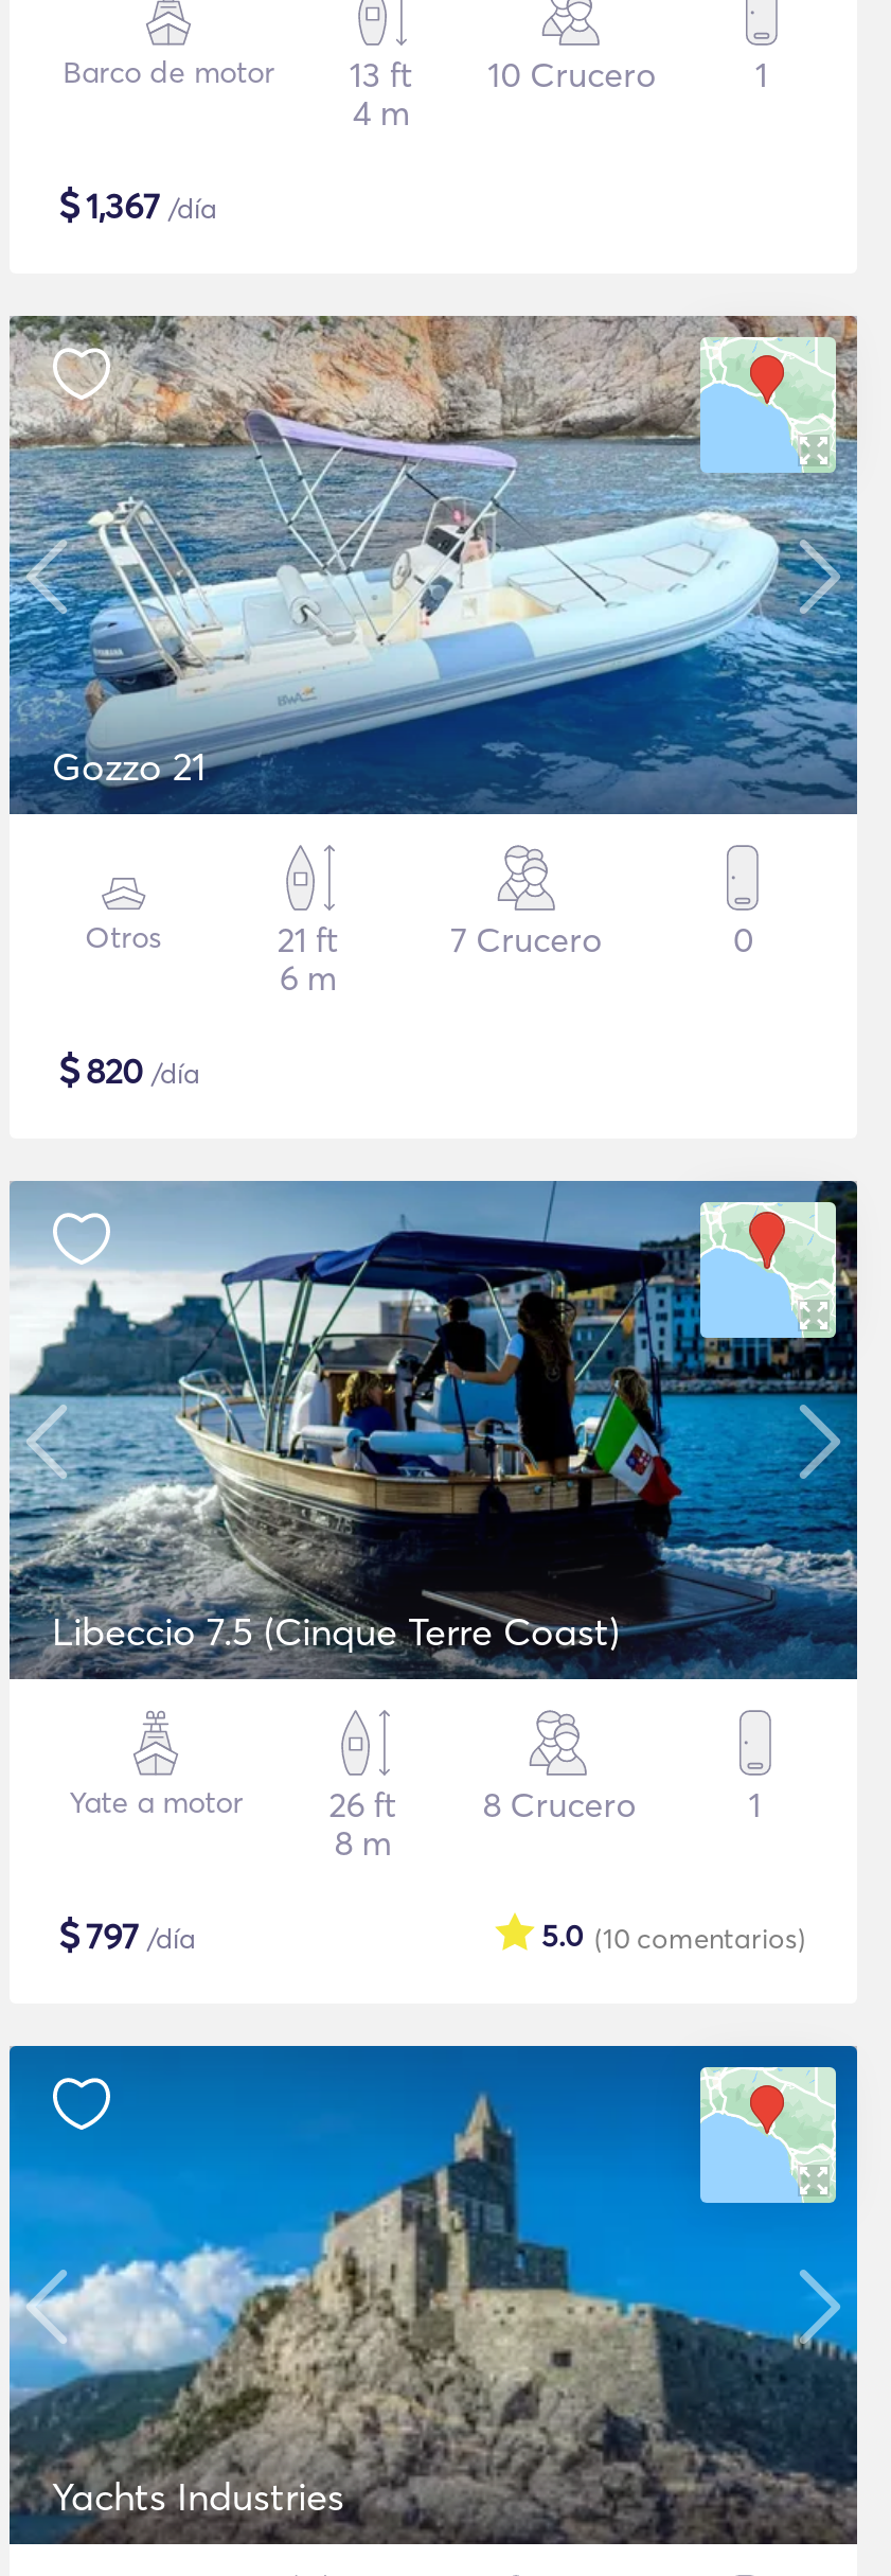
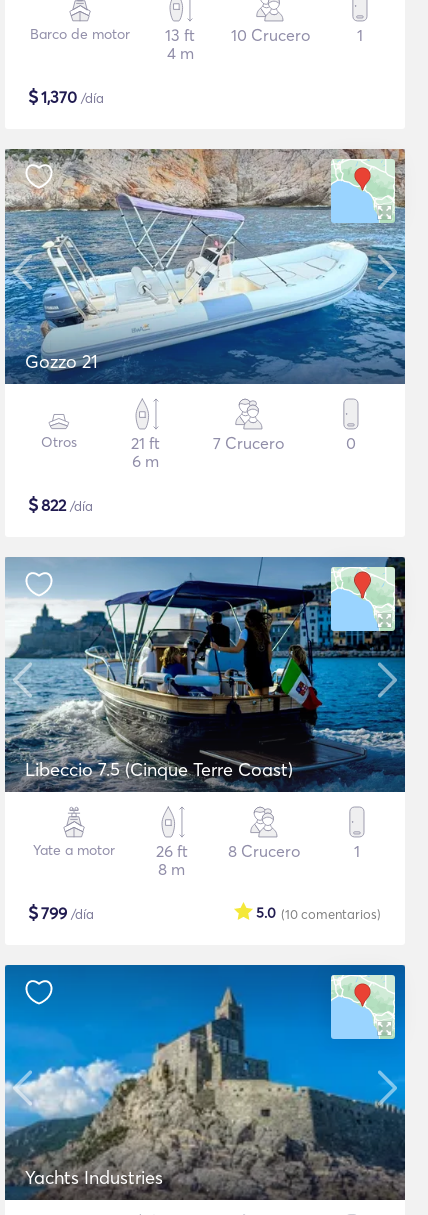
[58,180,217,229] $1,367 /día -> [28,85,104,108] $1,370 /día
[58,1045,200,1094] $820 /día -> [28,493,93,516] $822 /día
[58,1910,196,1959] $797 /día -> [28,901,94,924] $799 /día

